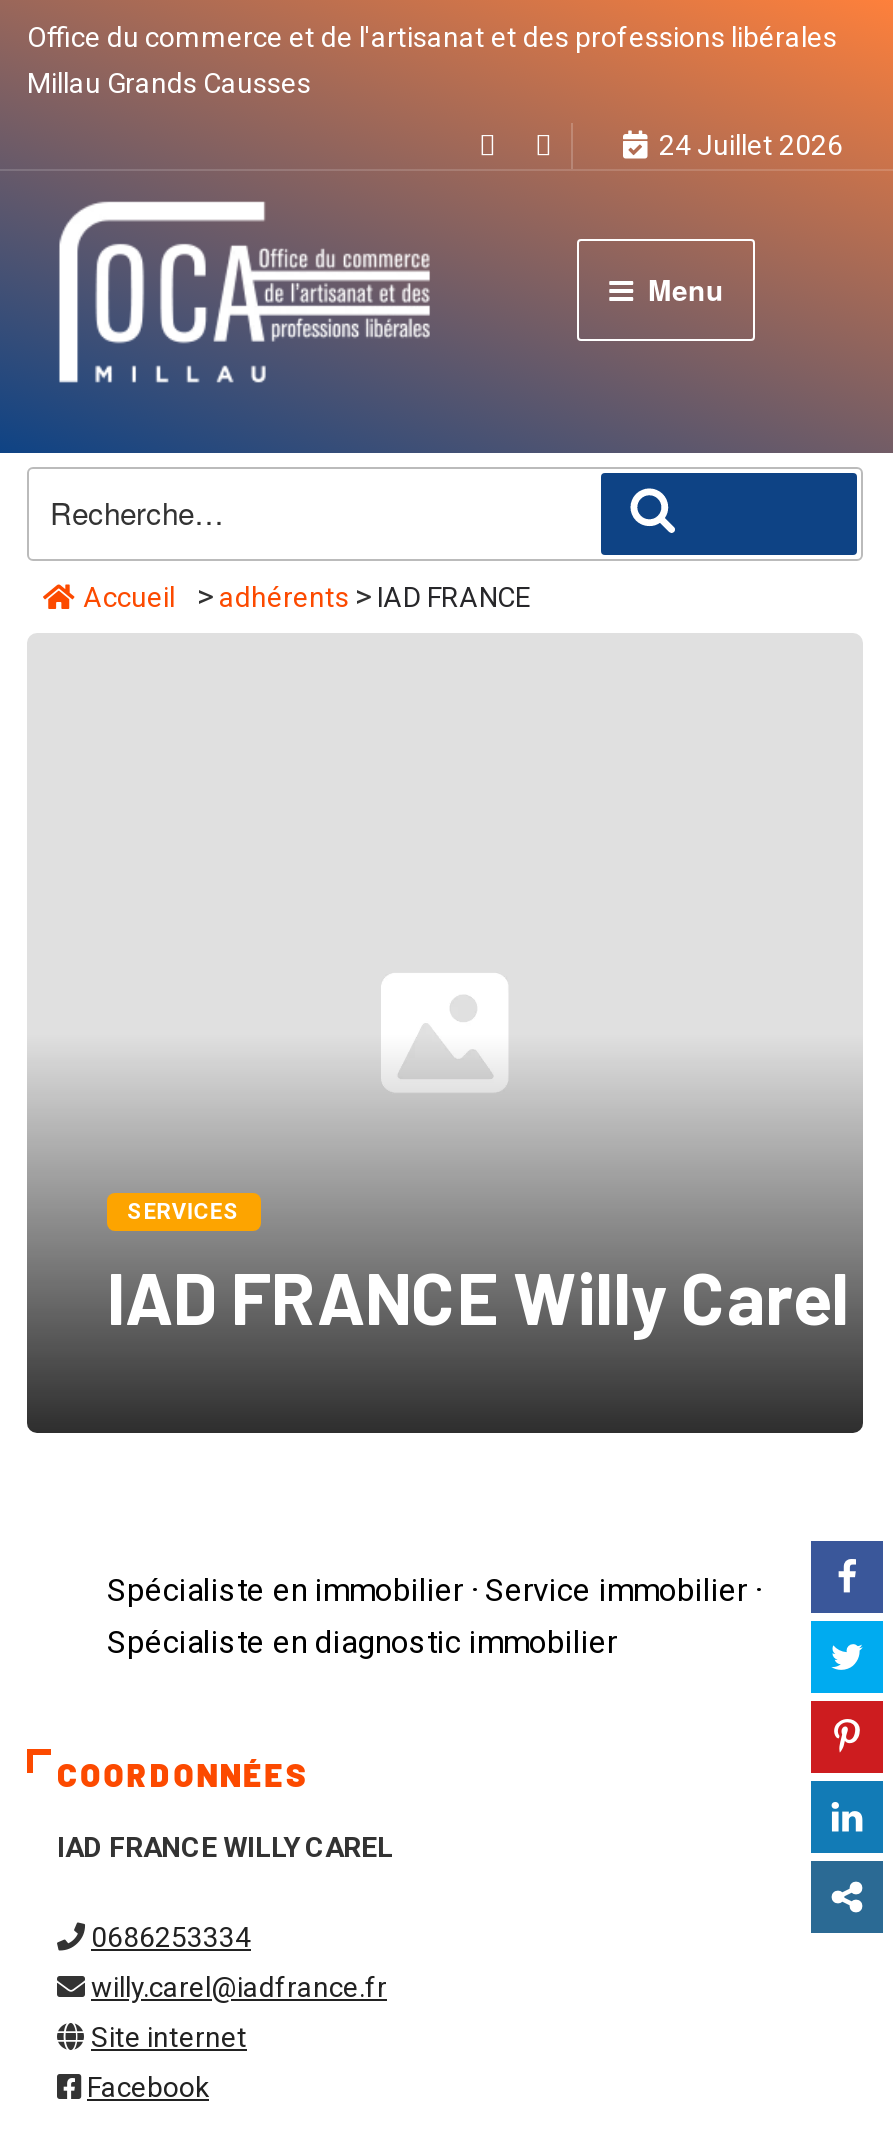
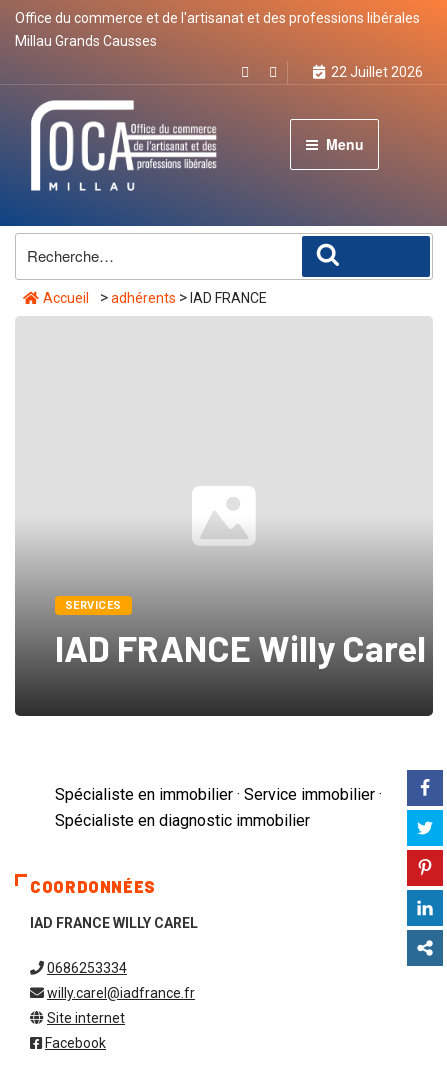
[659,129,843,161] 24 Juillet 2026 -> [331,64,423,80] 22 Juillet 2026

